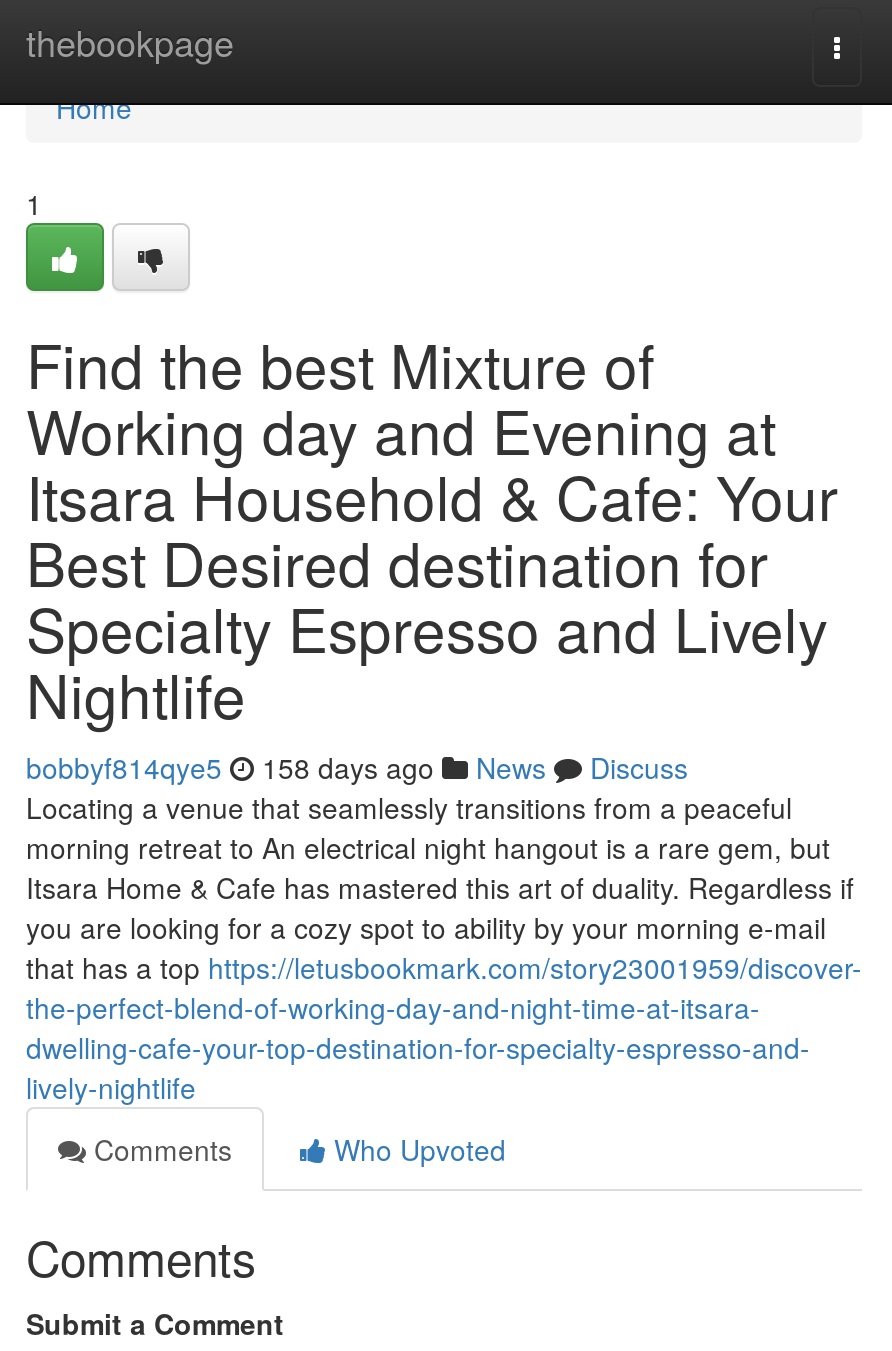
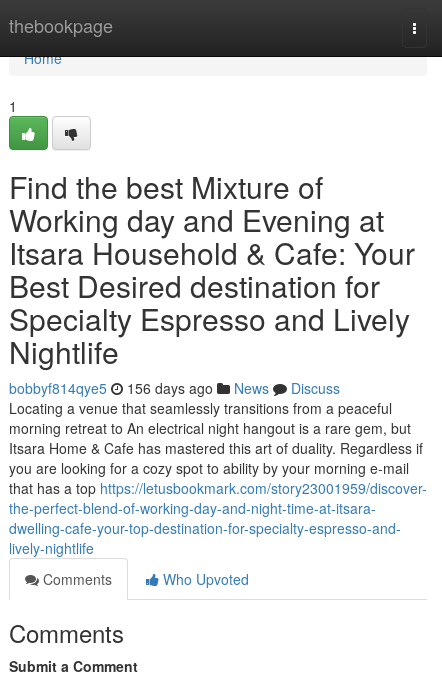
[26,747,688,787] bobbyf814qye5 158 days ago News Discuss -> [9,378,340,398] bobbyf814qye5 156 days ago News Discuss

